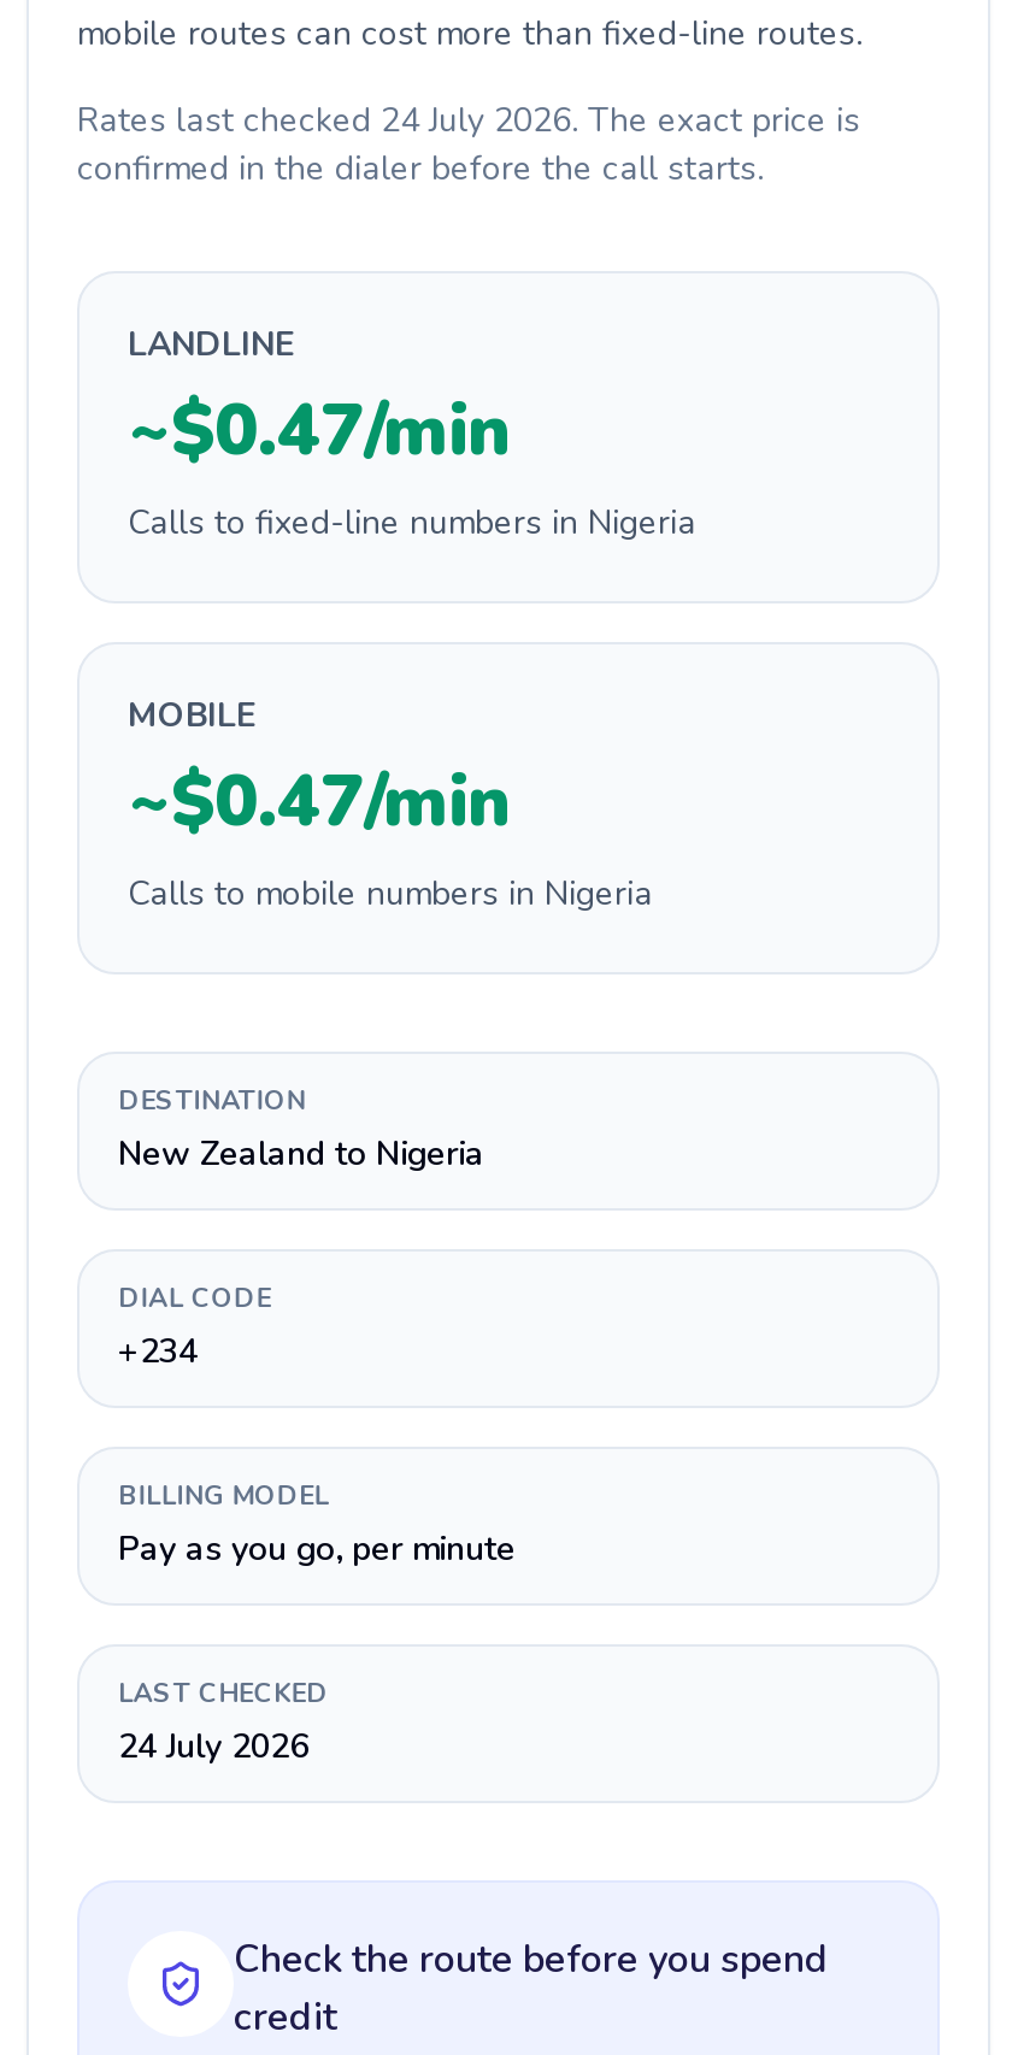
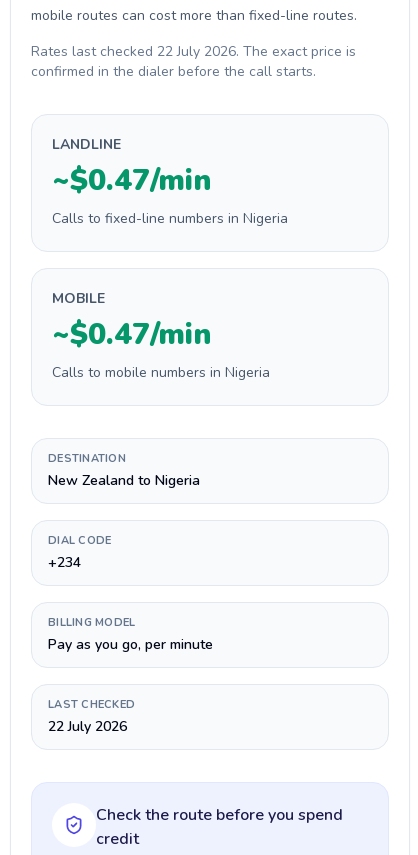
[77,98,860,143] Rates last checked 24 July 2026. The exact price is -> [31,42,356,61] Rates last checked 22 July 2026. The exact price is
[118,1724,308,1770] 24 July 2026 -> [48,717,127,736] 22 July 2026

